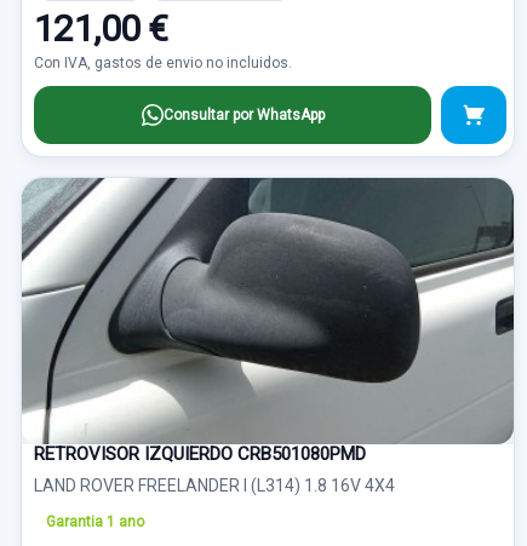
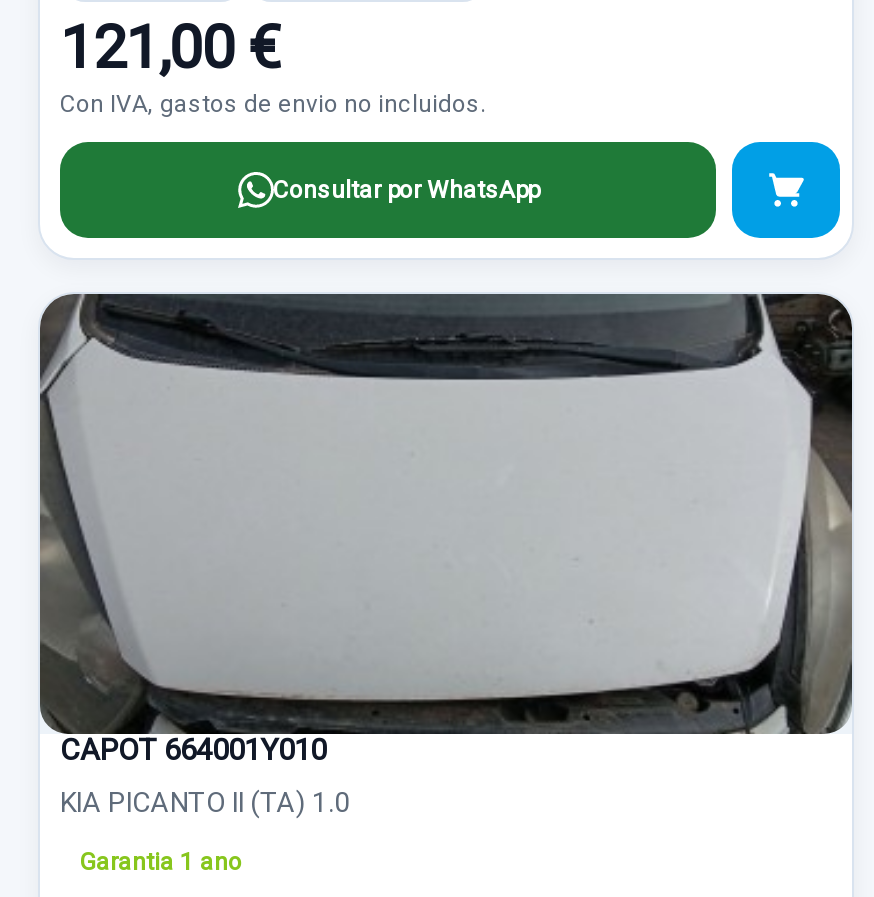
[22,178,515,465] [image] | RETROVISOR IZQUIERDO CRB501080PMD -> [38,292,854,768] [image] | CAPOT 664001Y010
[34,476,395,495] LAND ROVER FREELANDER I (L314) 1.8 16V 4X4 -> [60,786,350,818] KIA PICANTO II (TA) 1.0

